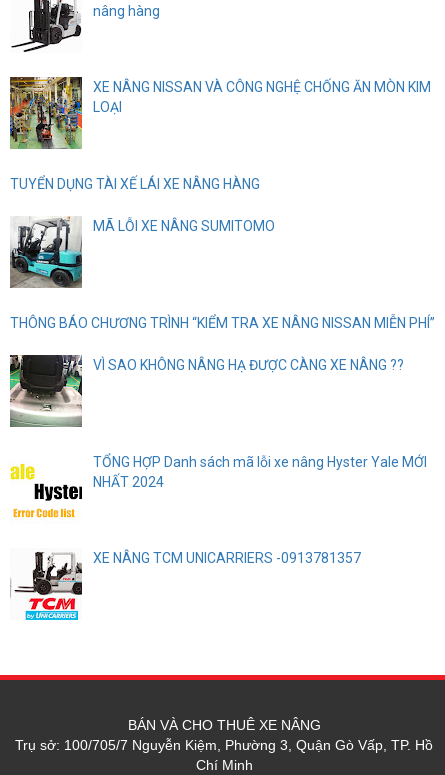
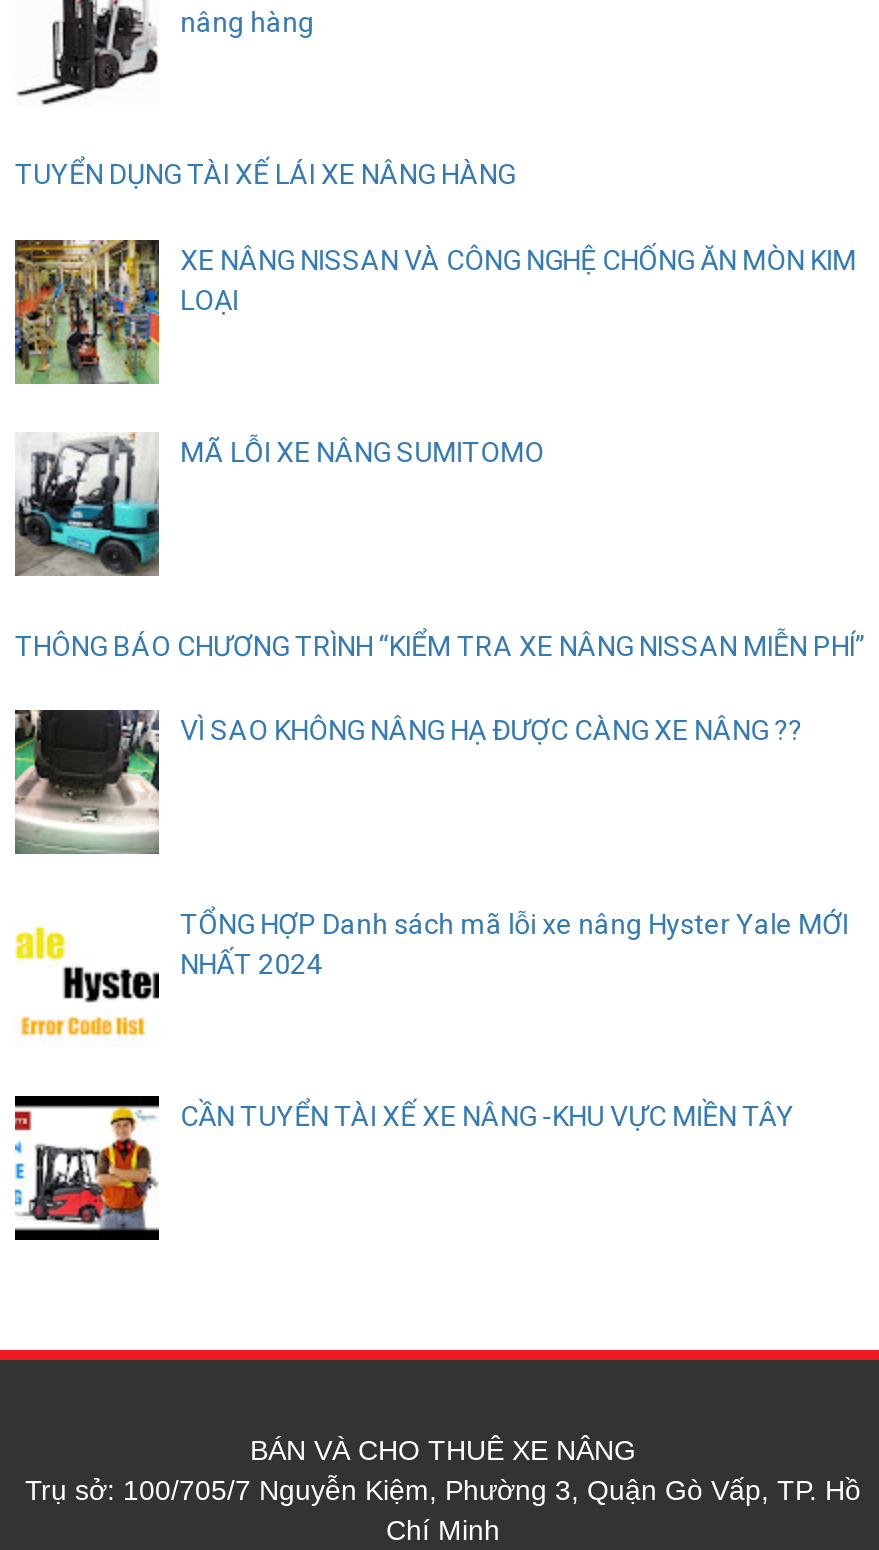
moved [8,76,431,152] -> [11,236,856,388]: [image] | XE NÂNG NISSAN VÀ CÔNG NGHỆ CHỐNG ĂN MÒN KIM | LOẠI
moved [10,176,260,192] -> [15,158,515,190]: TUYỂN DỤNG TÀI XẾ LÁI XE NÂNG HÀNG
[10,548,361,621] [image] | XE NÂNG TCM UNICARRIERS -0913781357 -> [13,1094,794,1242] [image] | CẦN TUYỂN TÀI XẾ XE NÂNG -KHU VỰC MIỀN TÂY

